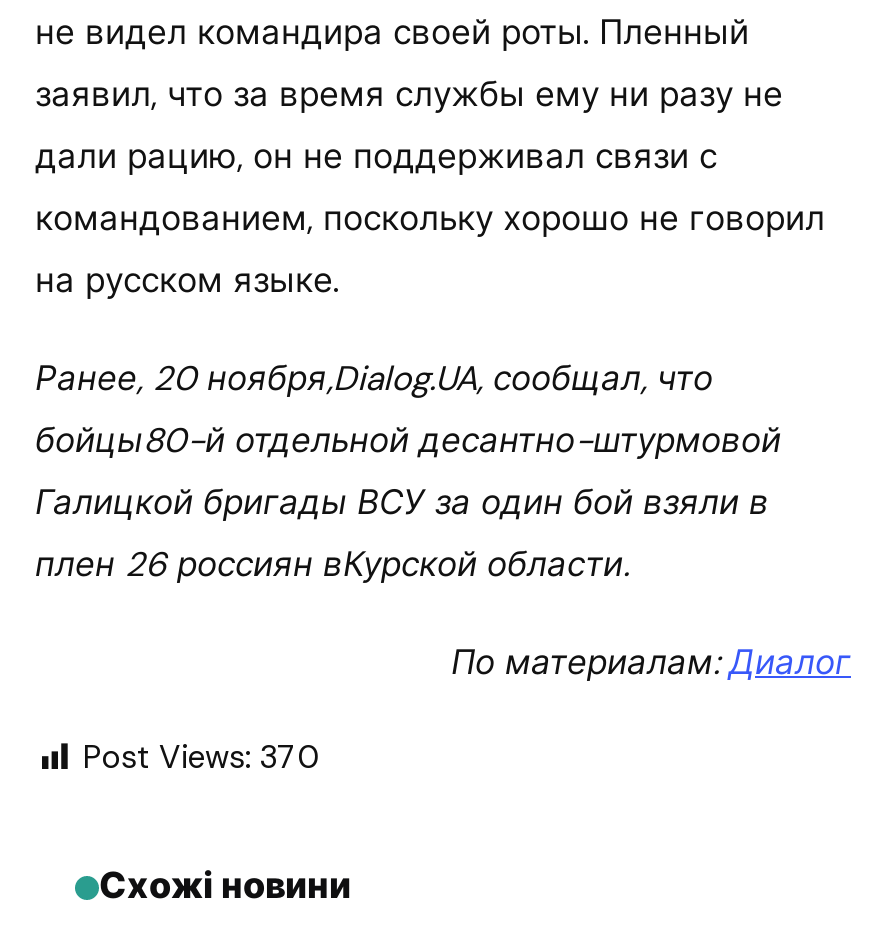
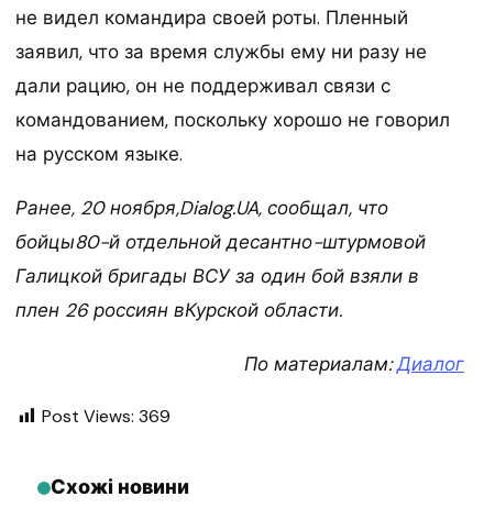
[83,736,319,778] Post Views: 370 -> [42,405,170,428] Post Views: 369

